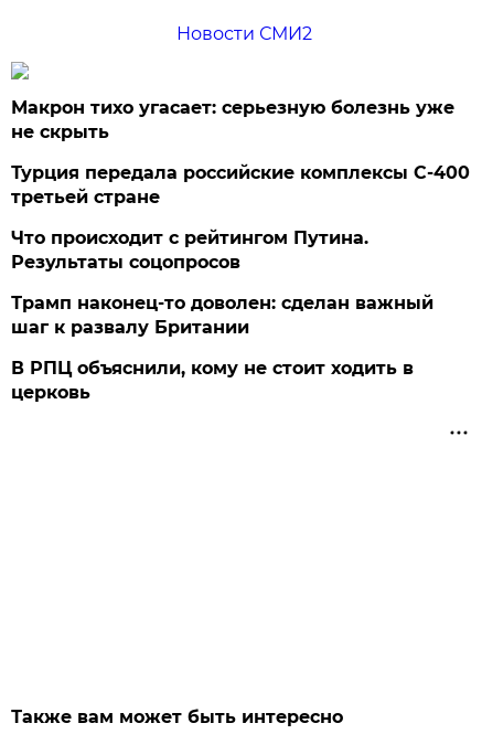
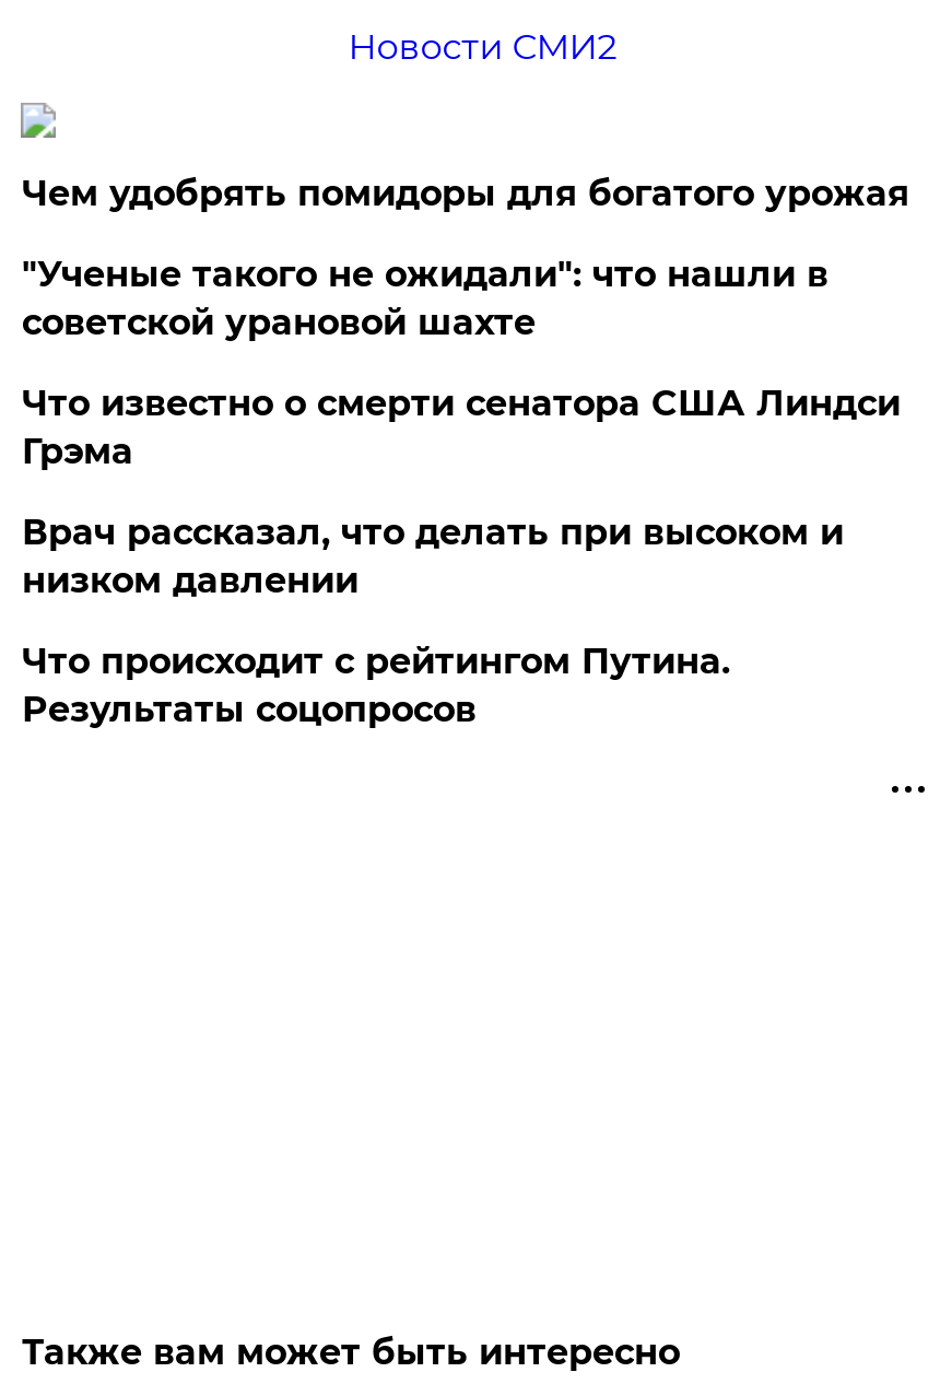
[11,97,470,208] Макрон тихо угасает: серьезную болезнь уже | не скрыть | Турция передала российские комплексы С-400 | третьей стране -> [22,172,909,601] Чем удобрять помидоры для богатого урожая | "Ученые такого не ожидали": что нашли в | советской урановой шахте | Что известно о смерти сенатора США Линдси | Грэма | Врач рассказал, что делать при высоком и | низком давлении
moved [11,228,369,273] -> [22,640,730,730]: Что происходит с рейтингом Путина. | Результаты соцопросов
[11,293,434,403] Трамп наконец-то доволен: сделан важный | шаг к развалу Британии | В РПЦ объяснили, кому не стоит ходить в | церковь -> none

